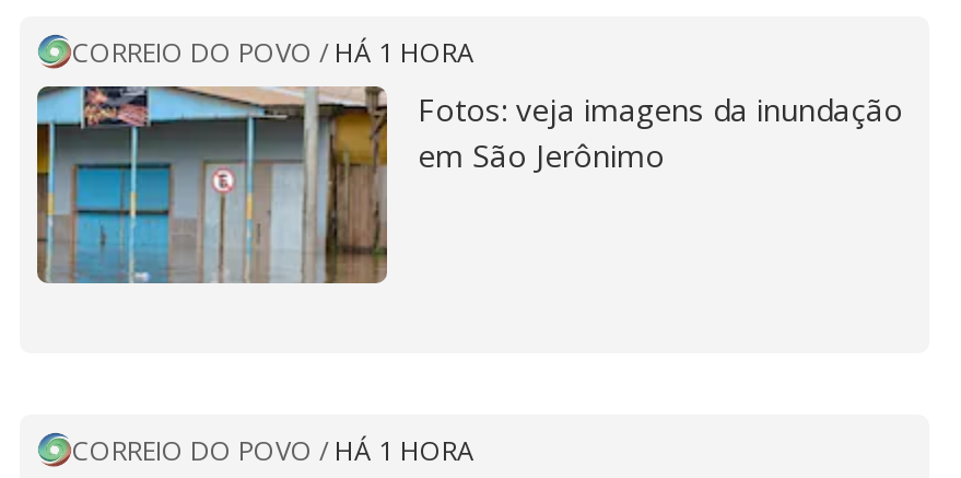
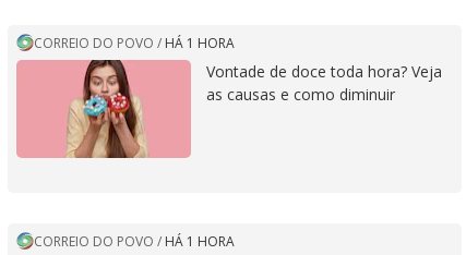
[35,84,903,285] [image] | Fotos: veja imagens da inundação | em São Jerônimo -> [16,59,442,159] [image] | Vontade de doce toda hora? Veja | as causas e como diminuir

